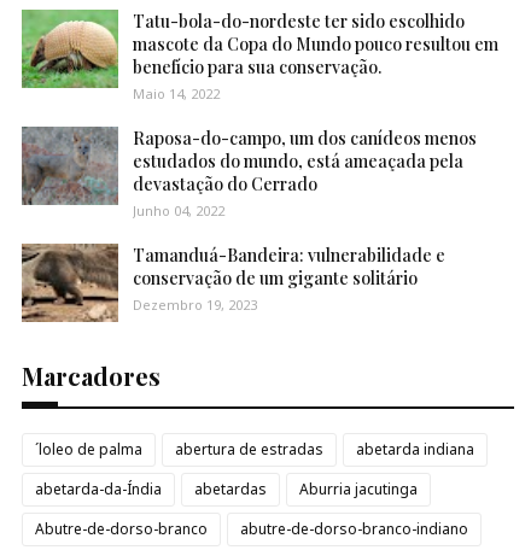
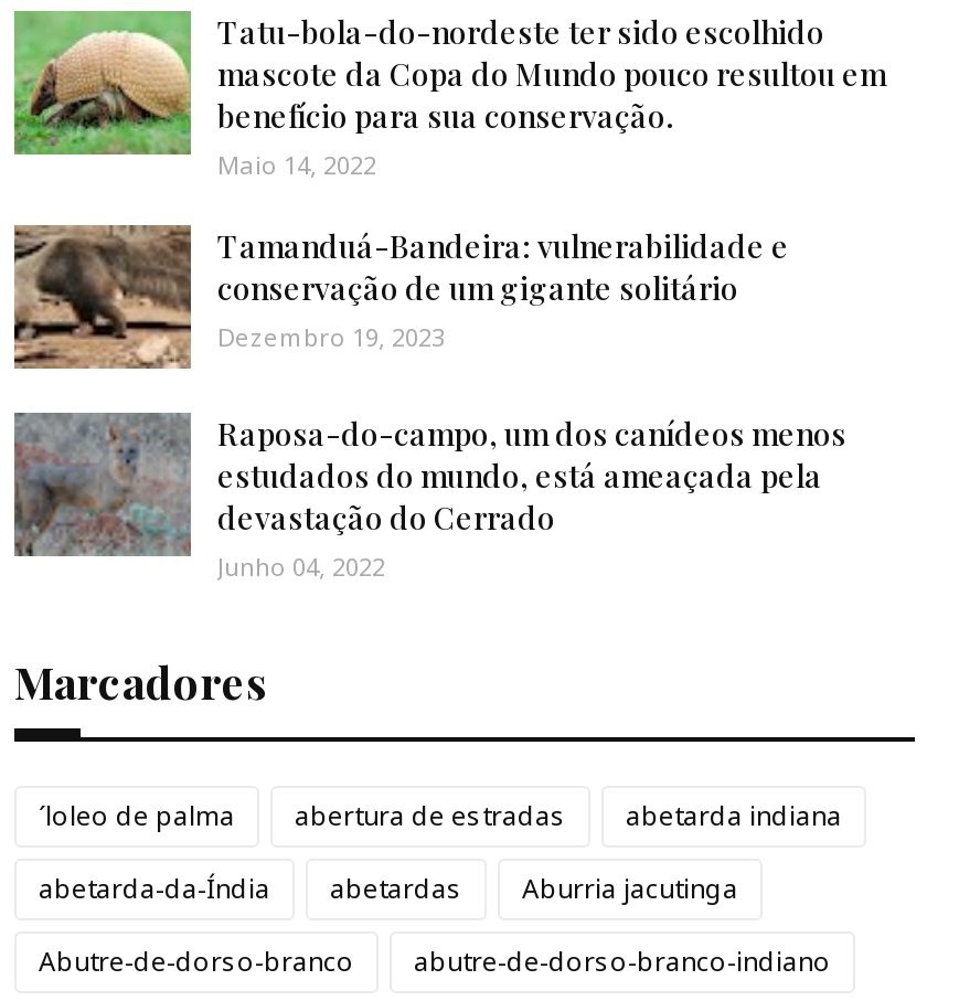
moved [19,125,477,220] -> [10,411,846,583]: [image] | Raposa-do-campo, um dos canídeos menos | estudados do mundo, está ameaçada pela | devastação do Cerrado | Junho 04, 2022
moved [21,242,445,323] -> [12,225,789,369]: [image] | Tamanduá-Bandeira: vulnerabilidade e | conservação de um gigante solitário | Dezembro 19, 2023

